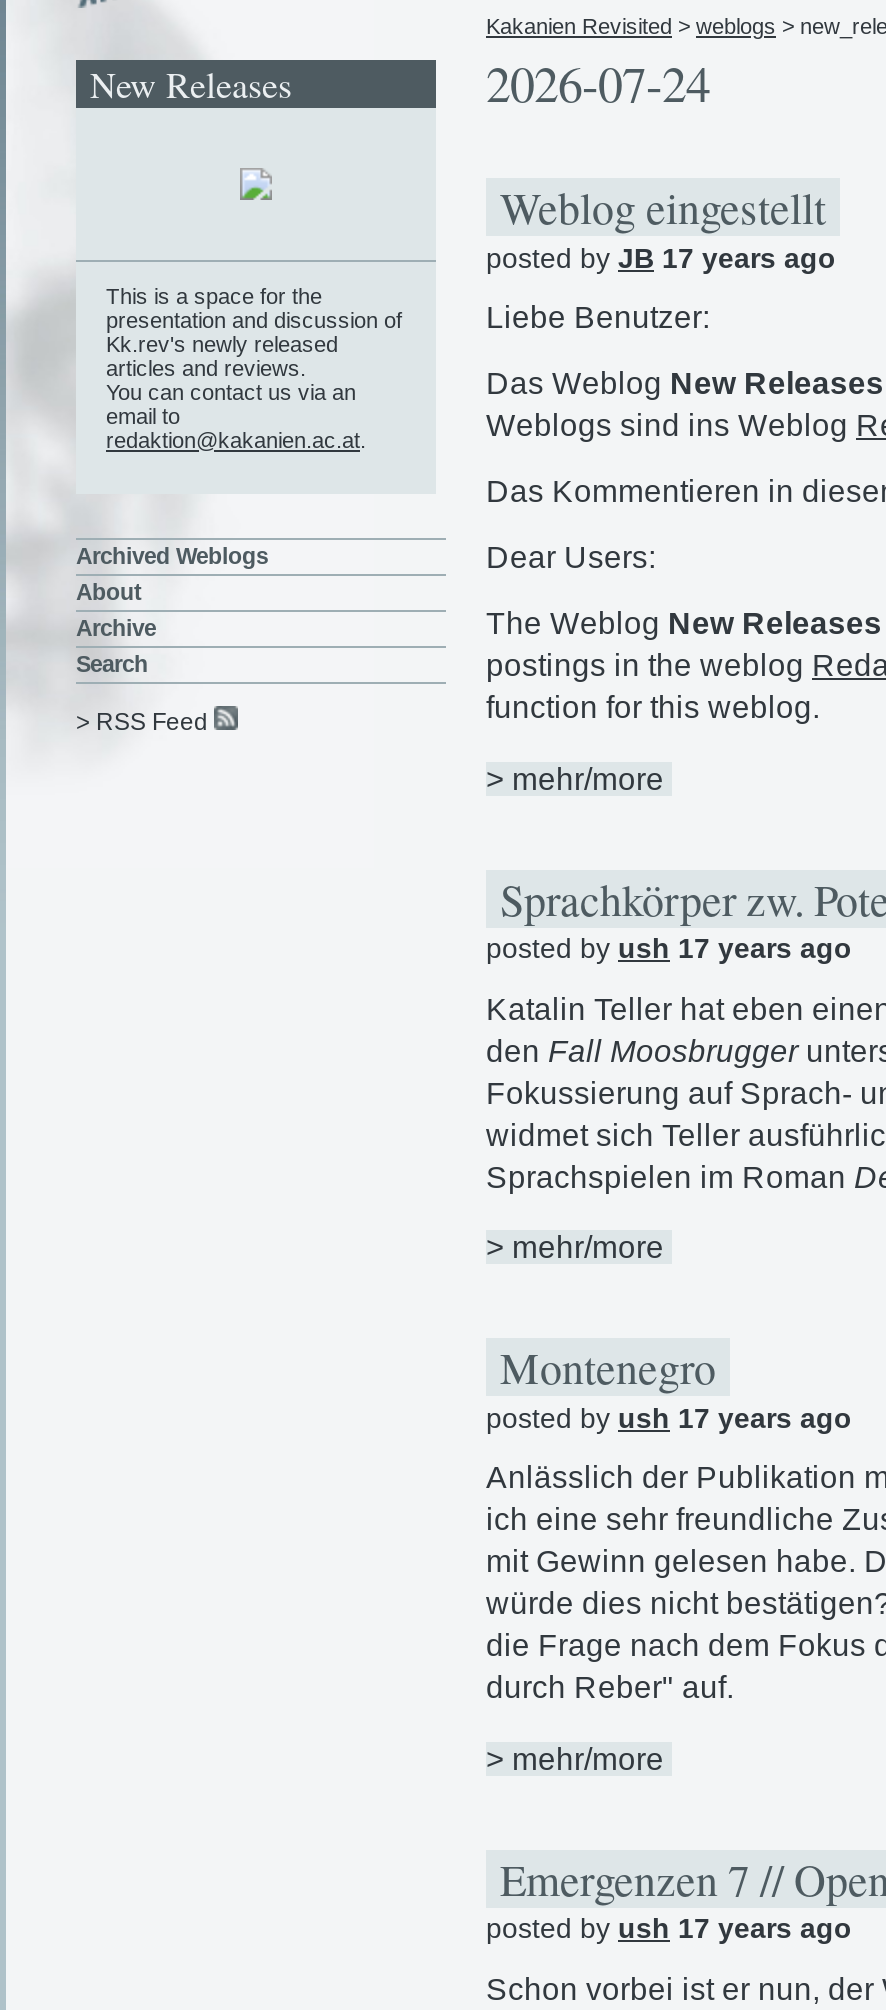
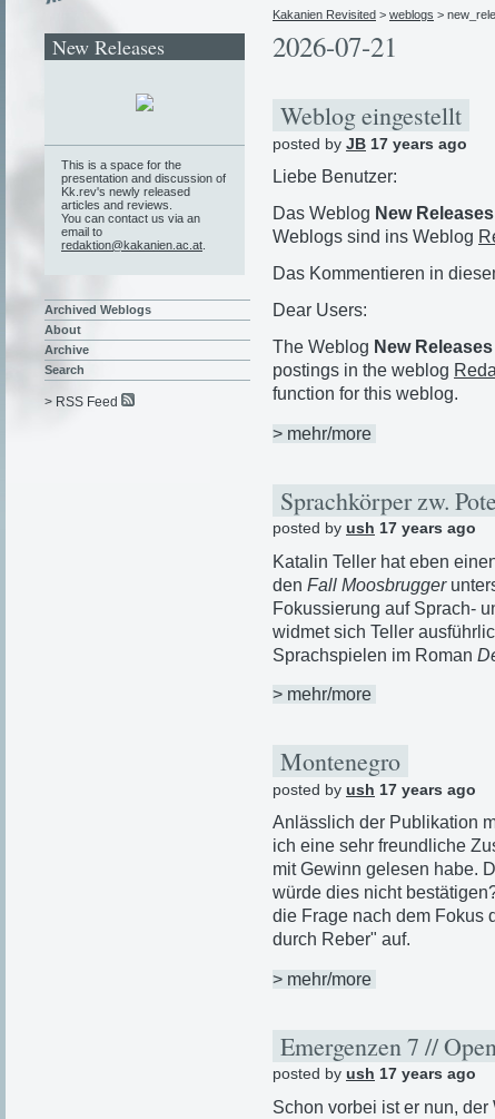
[486,50,710,116] 2026-07-24 -> [273,28,397,65] 2026-07-21

